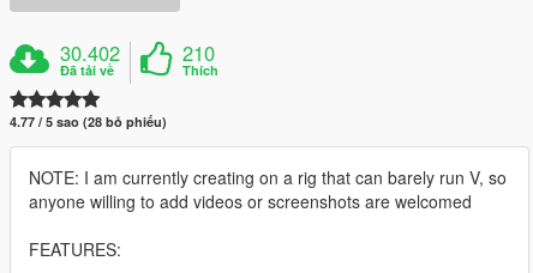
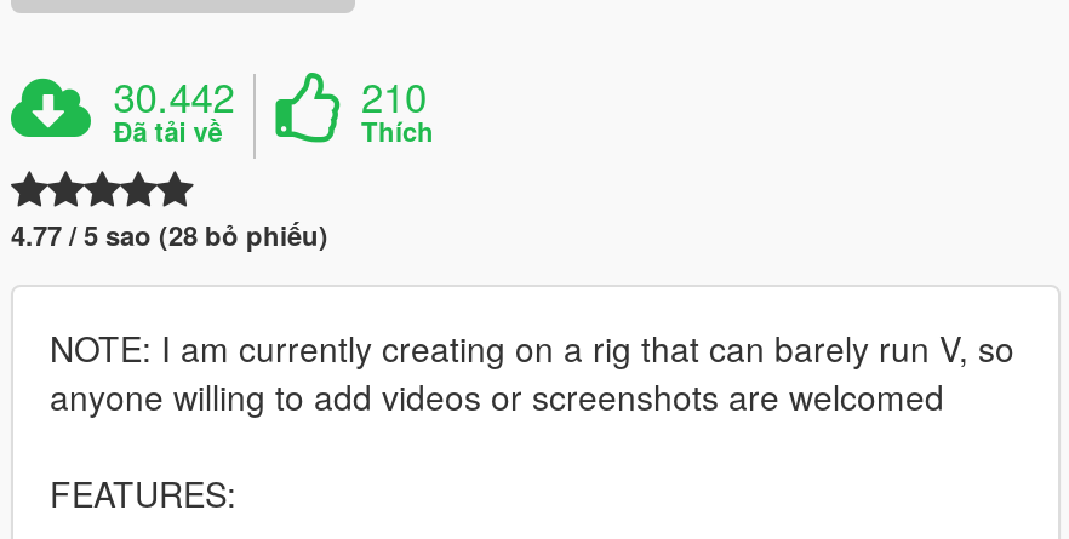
[60,39,120,67] 30.402 -> [113,67,234,125] 30.442

